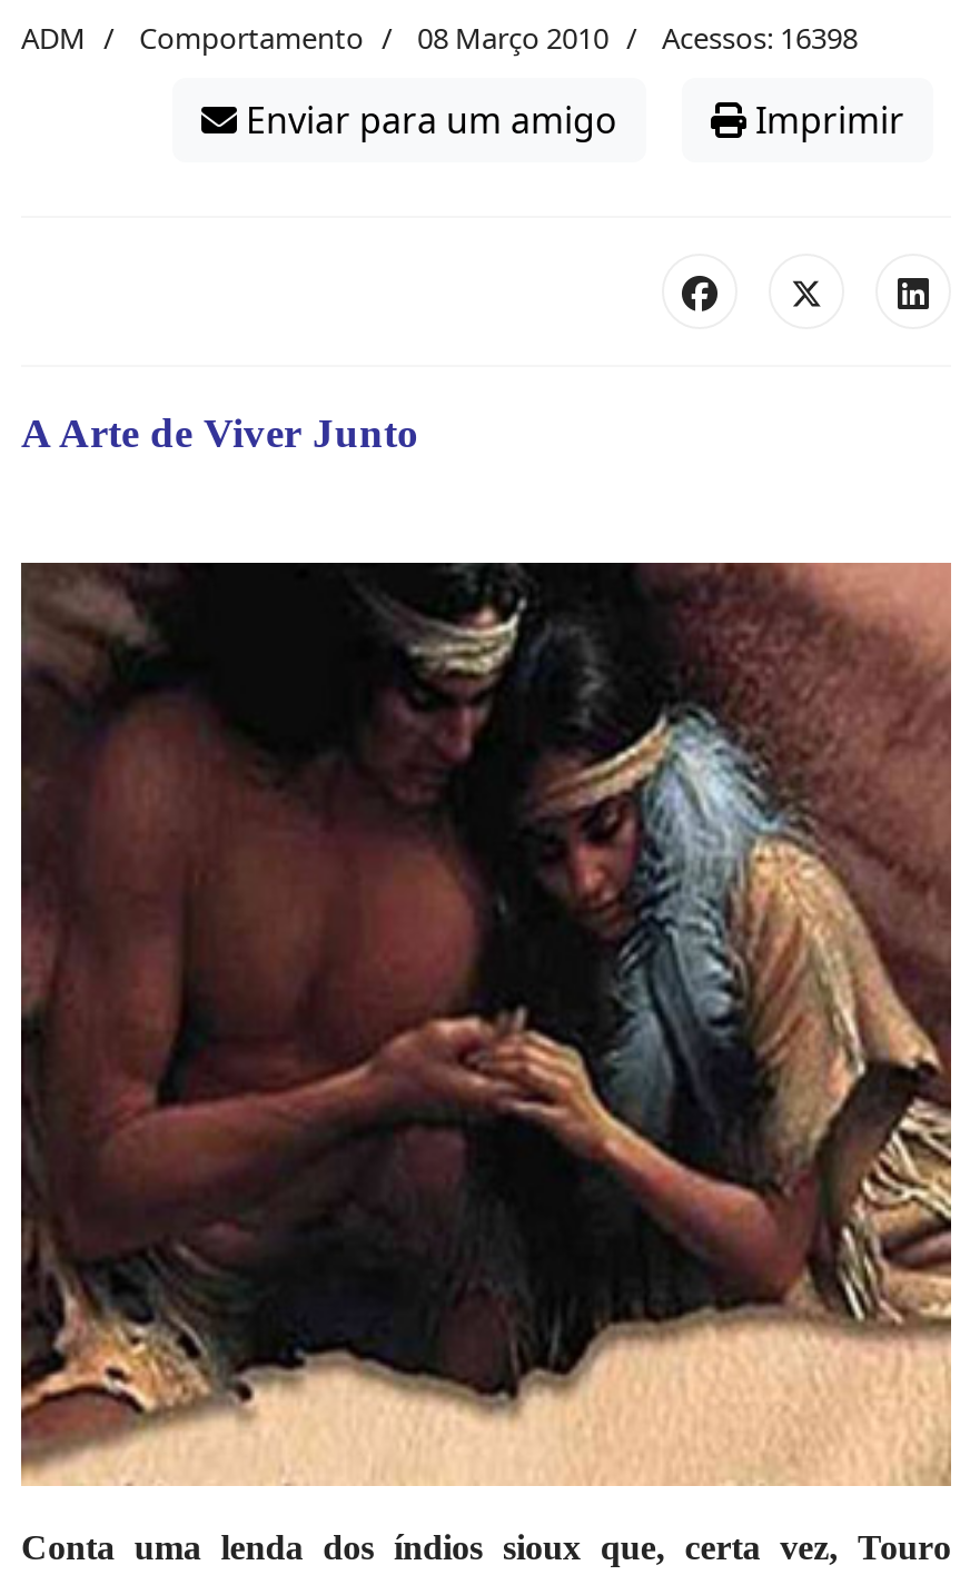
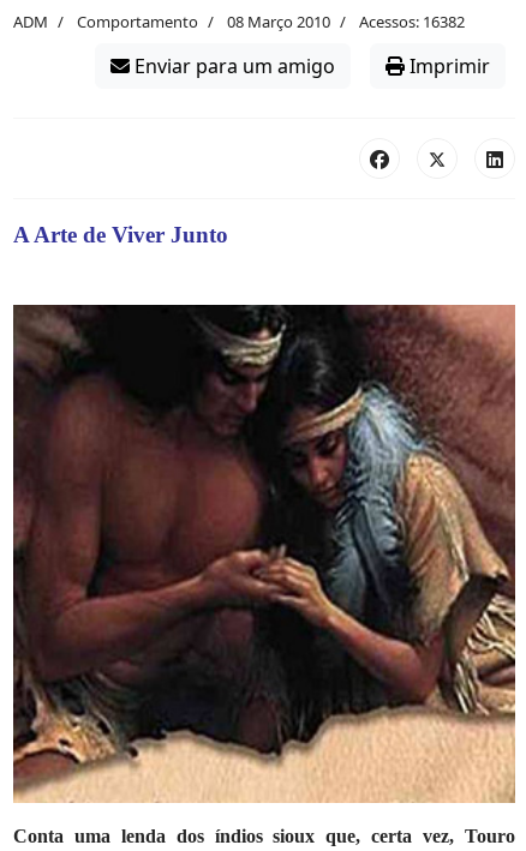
[21,17,858,57] ADM Comportamento 08 Março 2010 Acessos: 16398 -> [13,11,465,32] ADM Comportamento 08 Março 2010 Acessos: 16382

